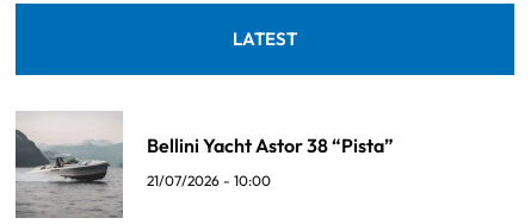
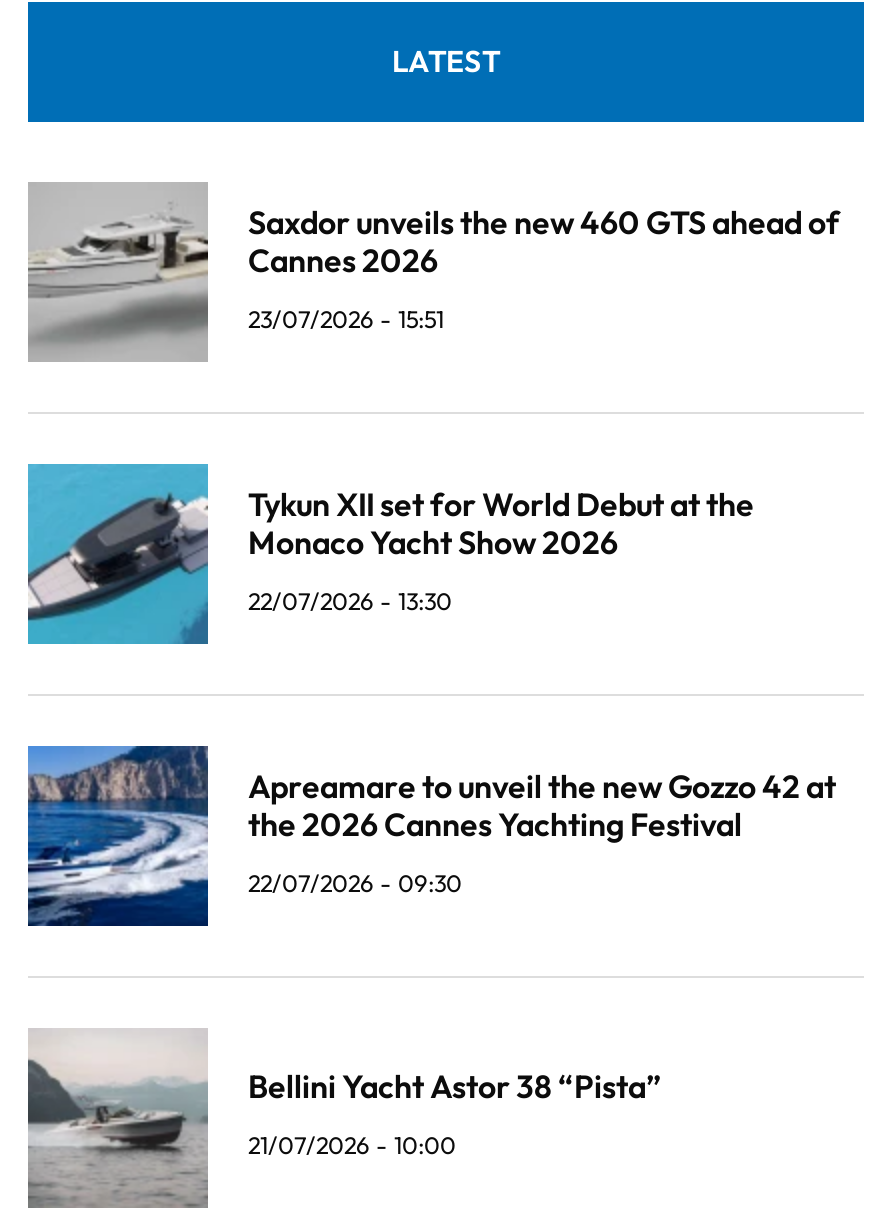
none -> [26,462,754,646] [image] | Tykun XII set for World Debut at the | Monaco Yacht Show 2026 | 22/07/2026 - 13:30
none -> [26,744,836,928] [image] | Apreamare to unveil the new Gozzo 42 at | the 2026 Cannes Yachting Festival | 22/07/2026 - 09:30
none -> [30,184,840,358] [image] | Saxdor unveils the new 460 GTS ahead of | Cannes 2026 | 23/07/2026 - 15:51

